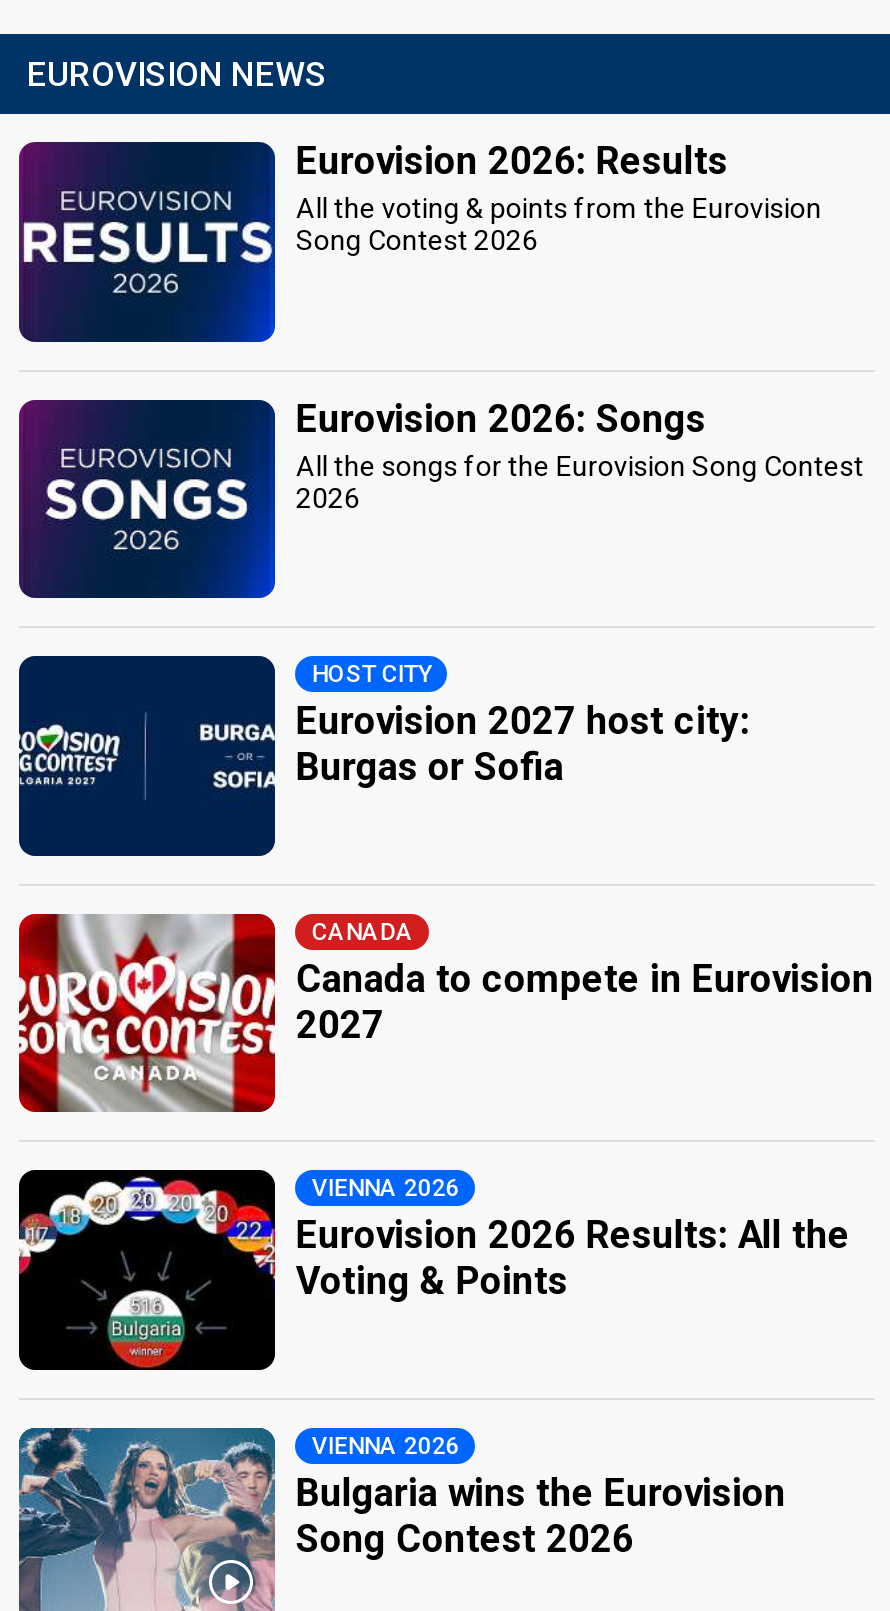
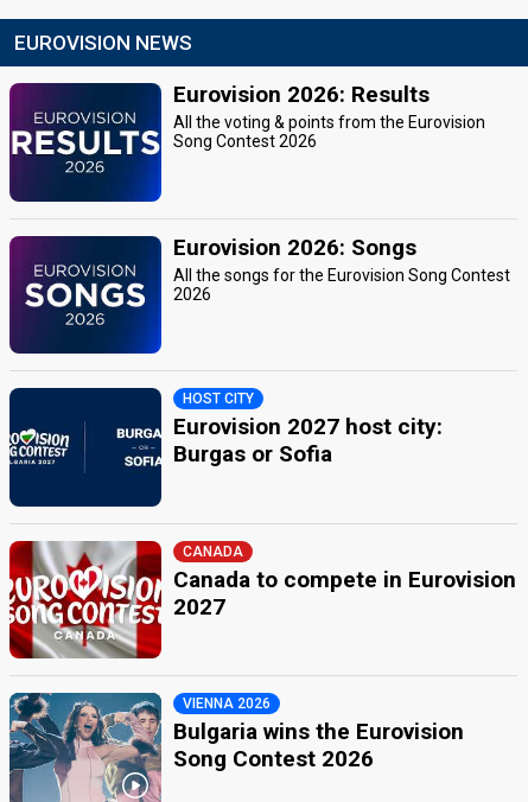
[17,1170,850,1374] [image] | Eurovision 2026 Results: All the | Voting & Points -> none
[312,1431,460,1459] VIENNA 2026 -> none

